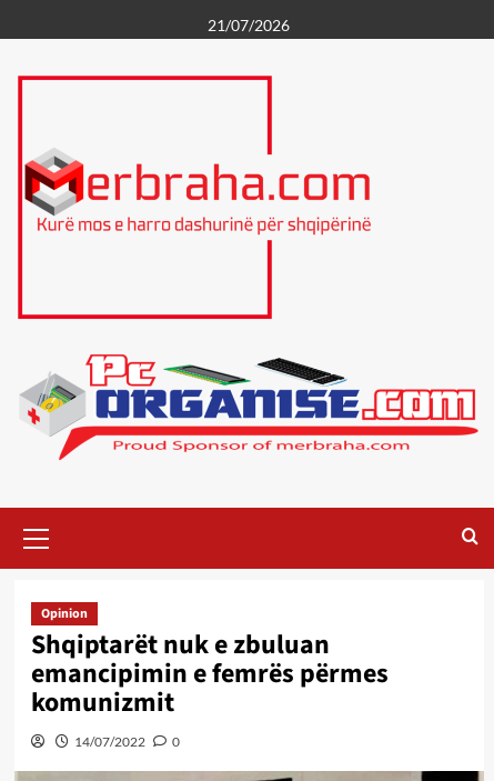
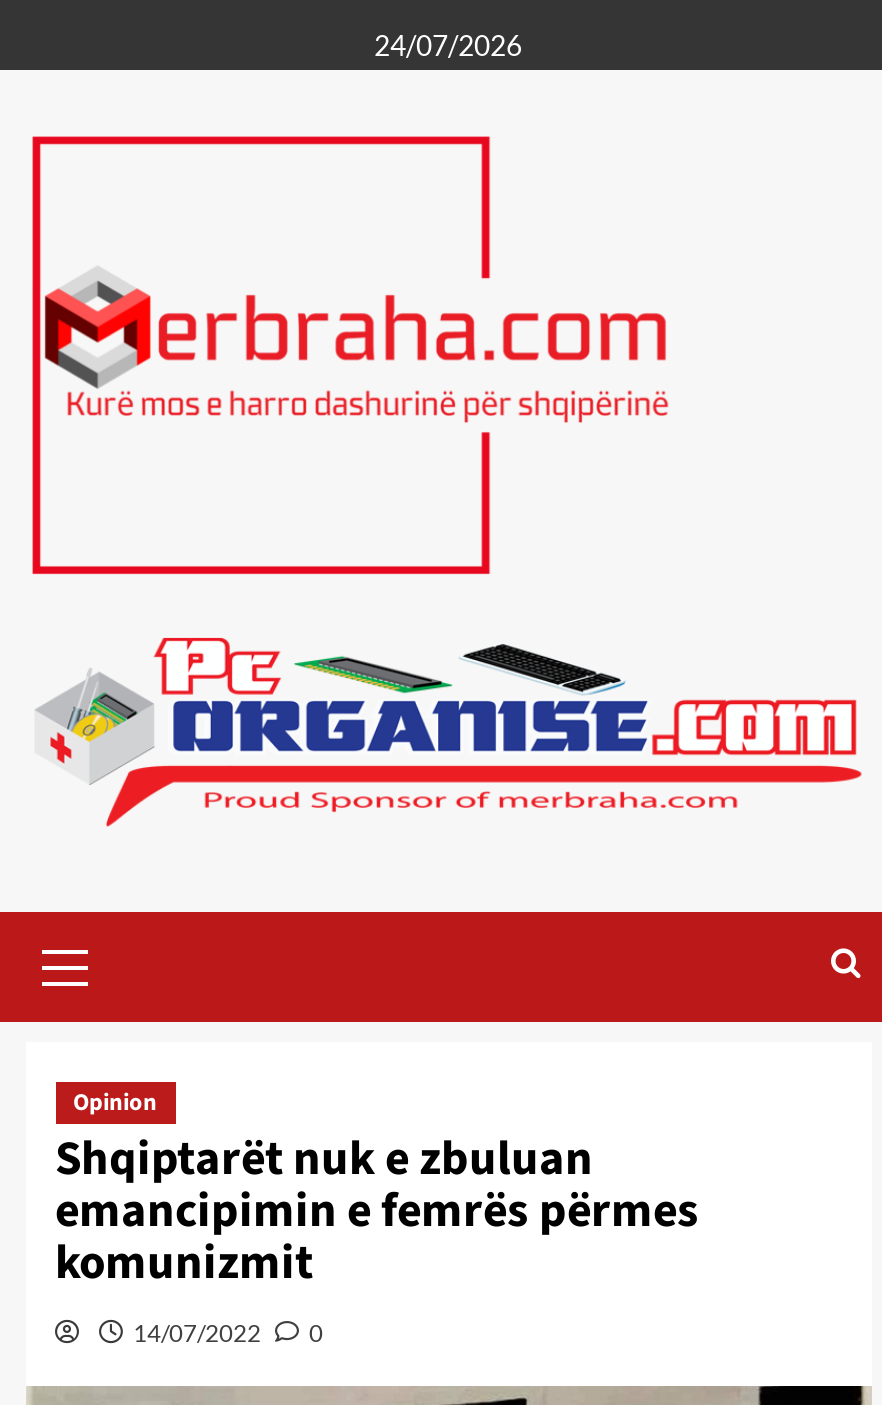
[208,16,290,34] 21/07/2026 -> [374,28,522,62] 24/07/2026

